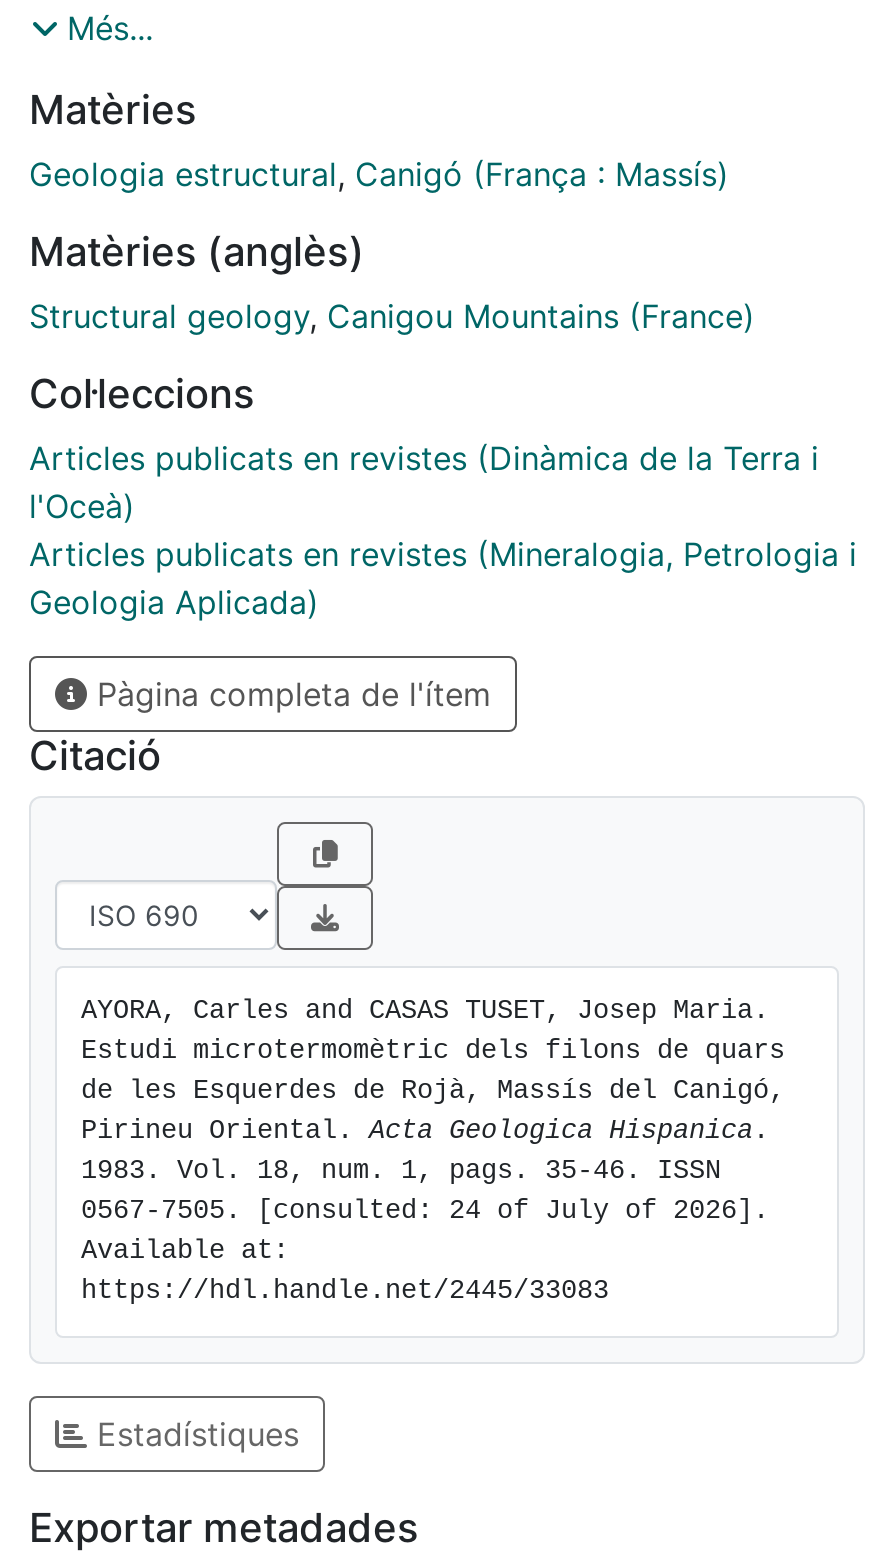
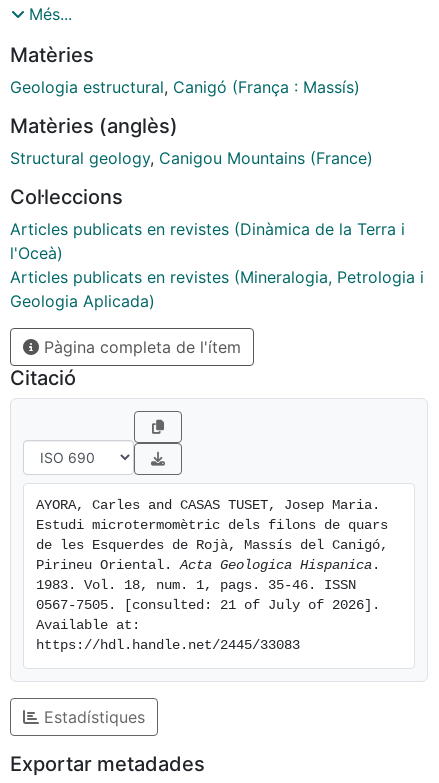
[81,1197,769,1227] 0567-7505. [consulted: 24 of July of 2026]. -> [36,598,380,613] 0567-7505. [consulted: 21 of July of 2026].

